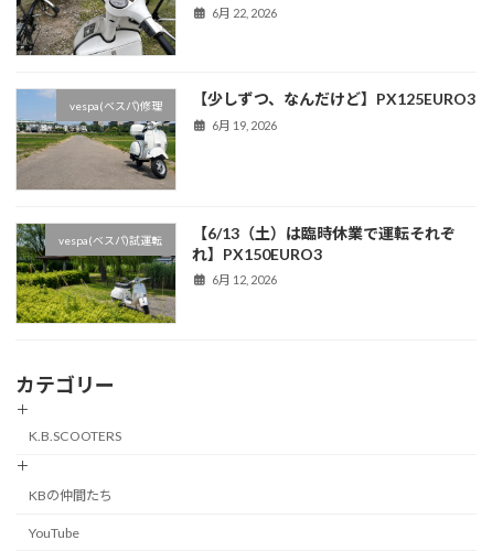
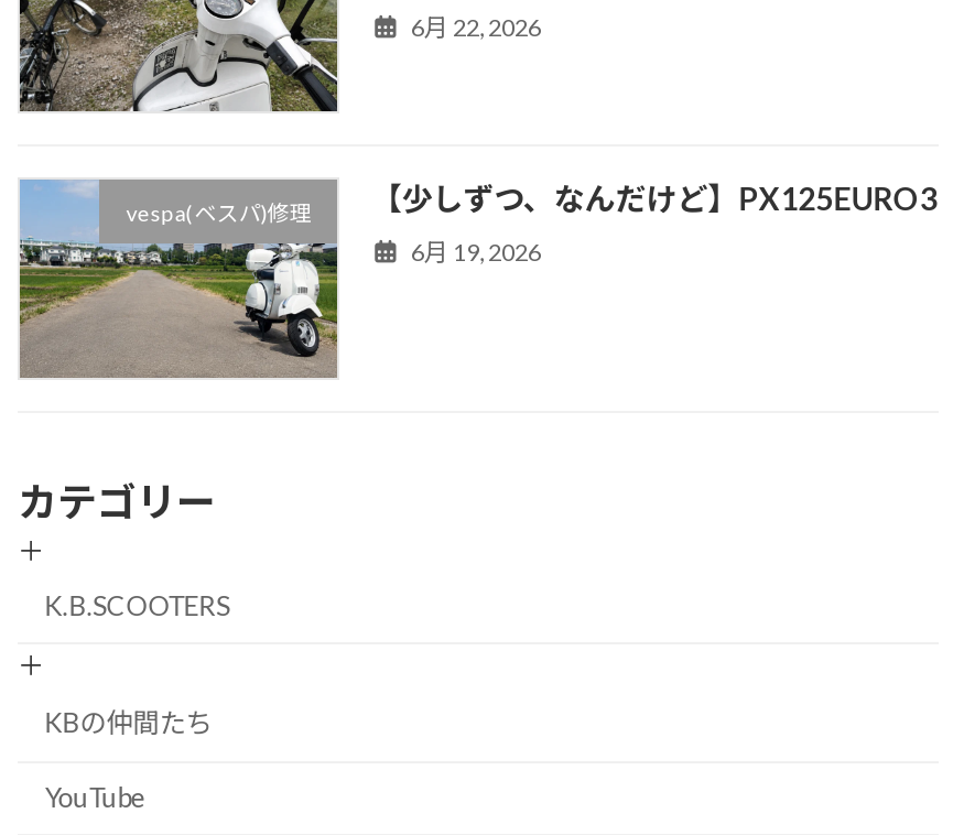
[15,223,456,324] [image] | vespa(ベスパ)試運転 | 【6/13（土）は臨時休業で運転それぞ | れ】PX150EURO3 | 6月 12, 2026 -> none

